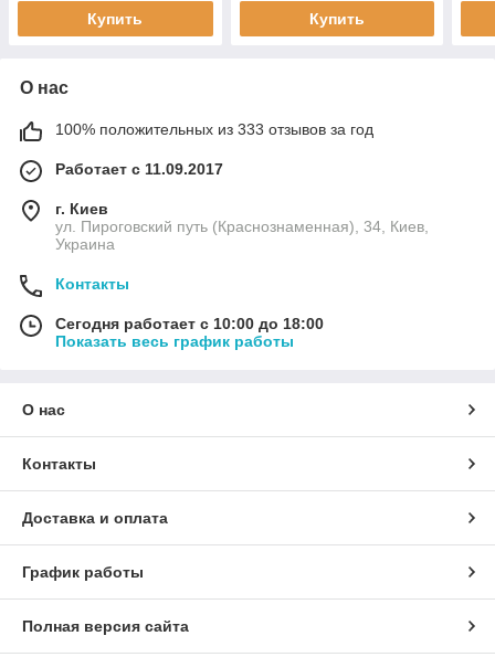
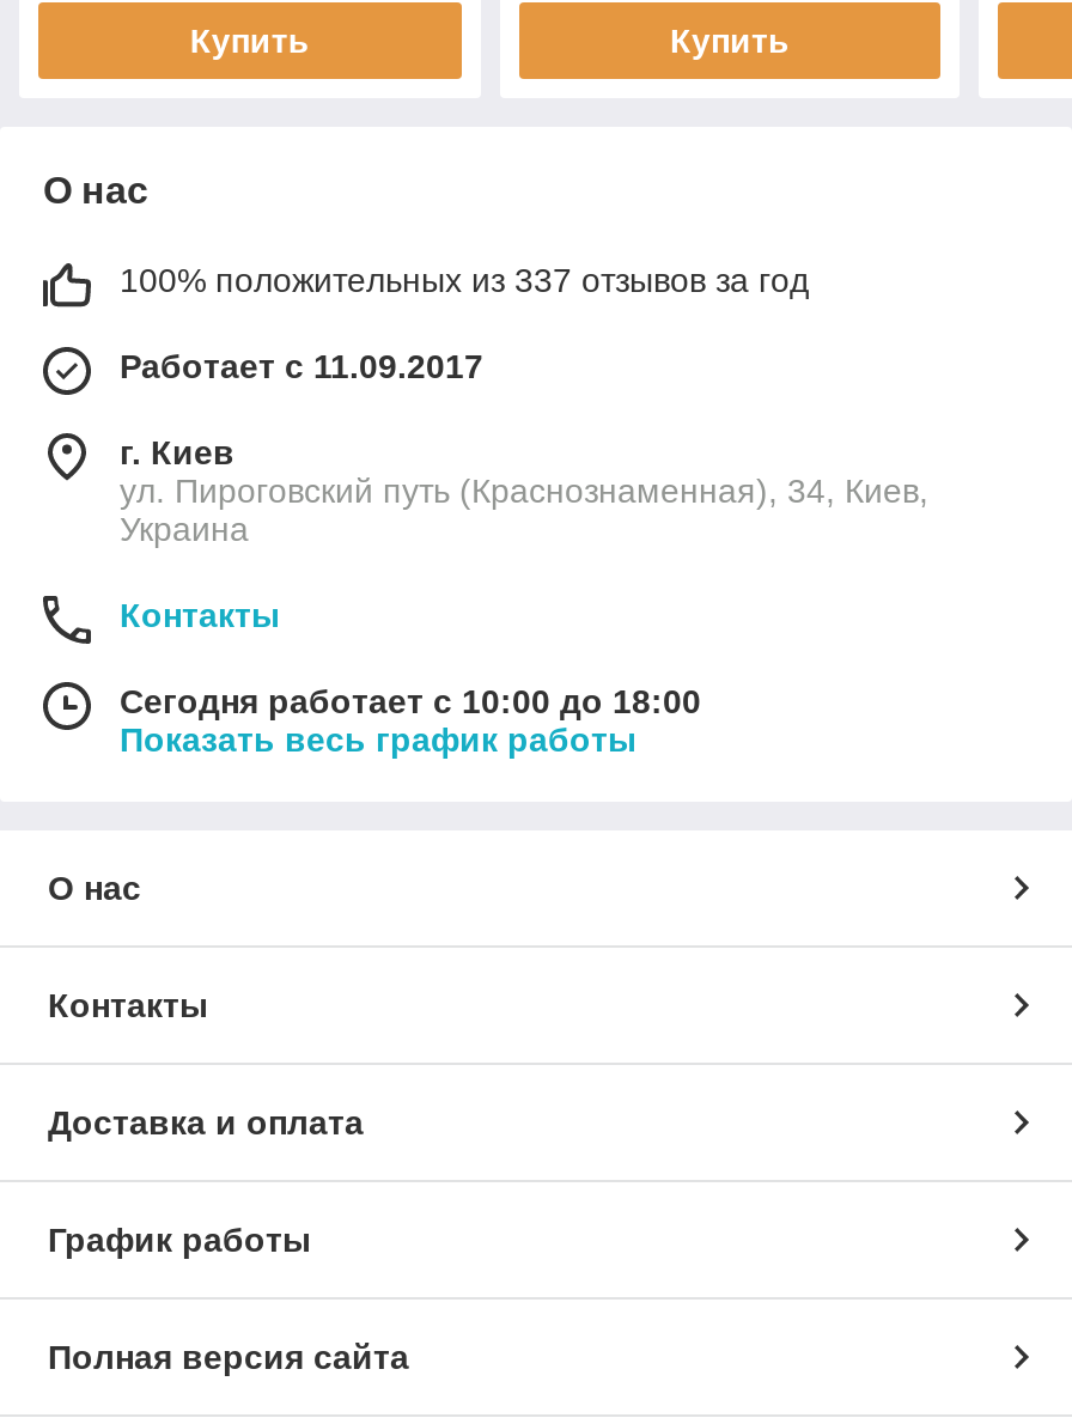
[55,120,373,138] 100% положительных из 333 отзывов за год -> [120,260,809,299] 100% положительных из 337 отзывов за год

